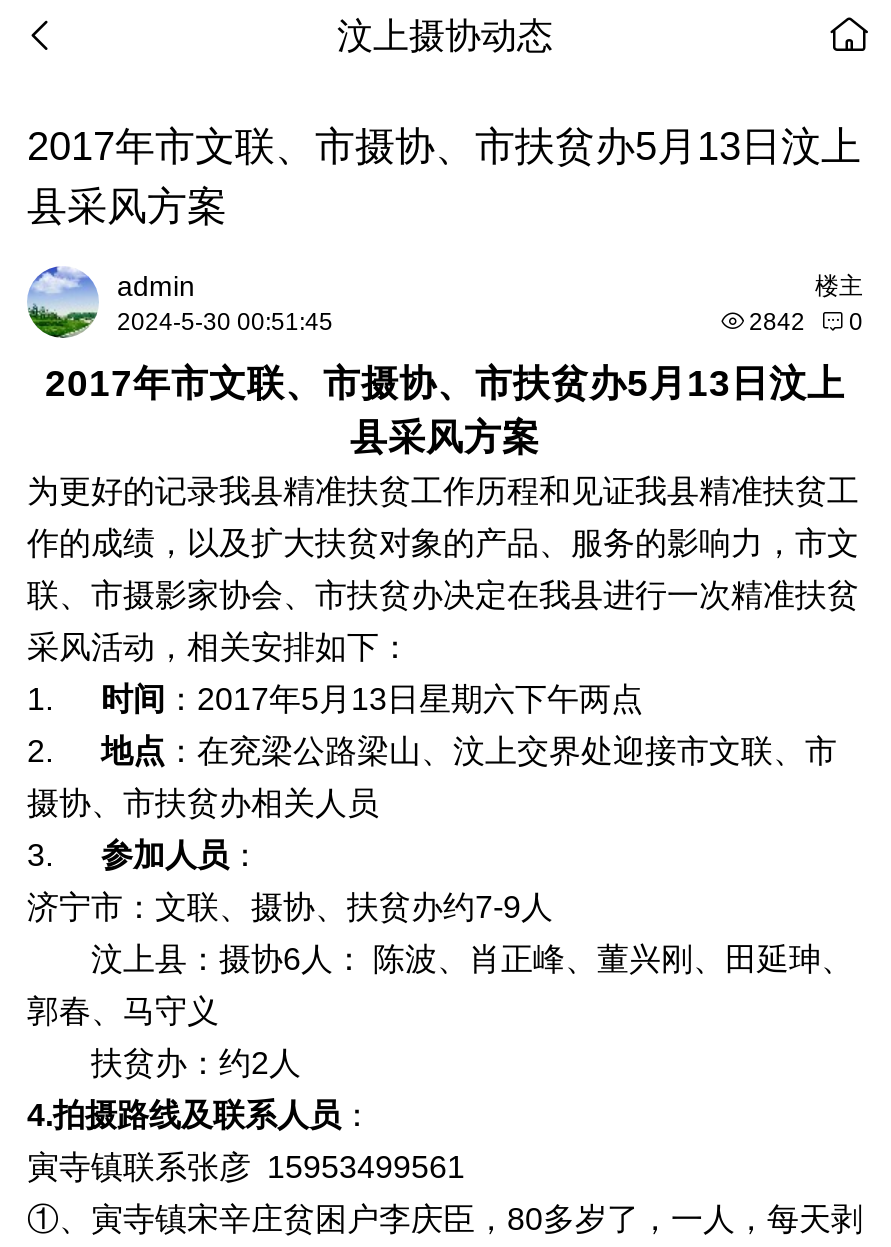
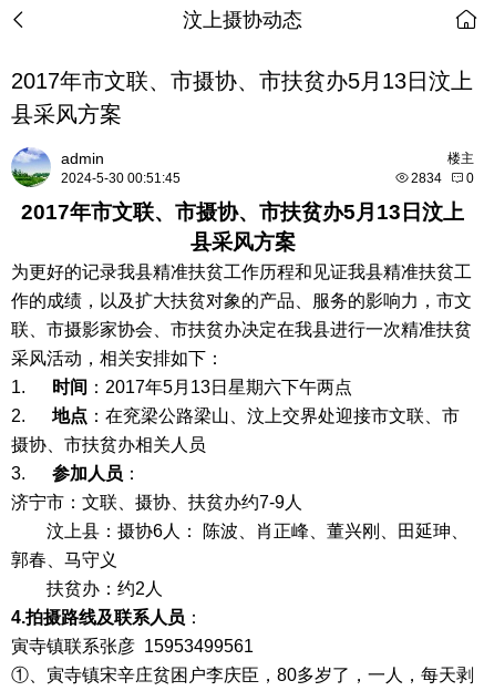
[749,308,863,336] 2842 0 -> [411,171,474,186] 2834 0

